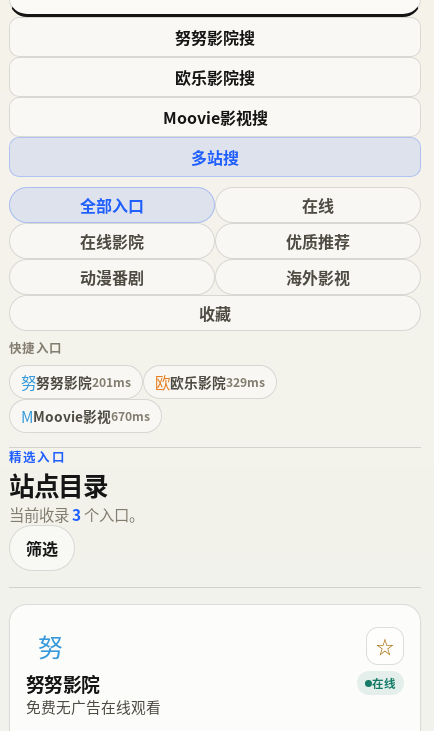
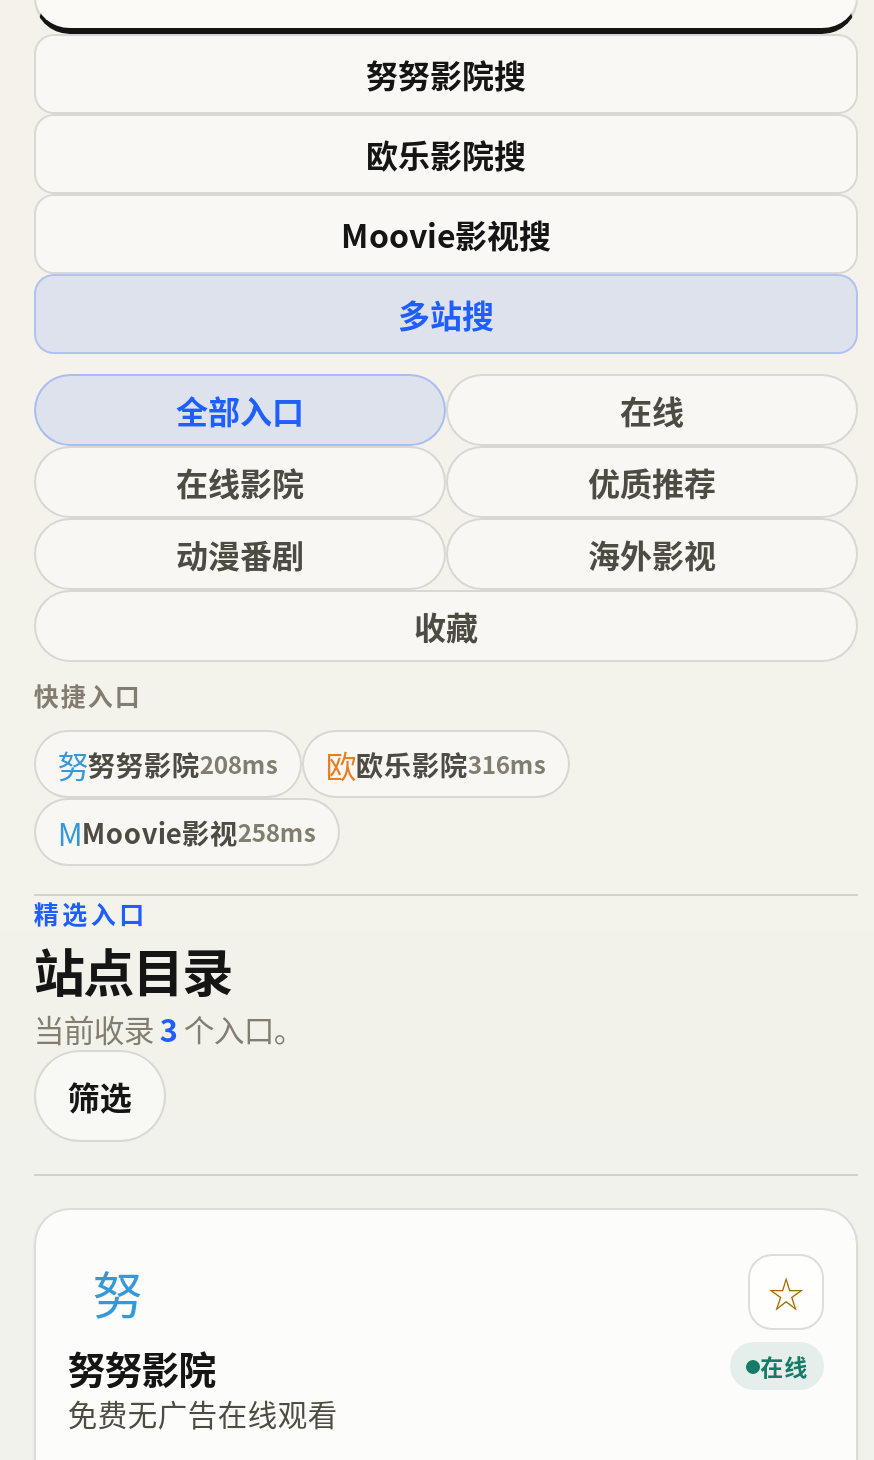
[21,371,131,393] 努努努影院201ms -> [58,742,278,786] 努努努影院208ms
[155,371,265,393] 欧欧乐影院329ms -> [326,742,546,786] 欧欧乐影院316ms
[21,405,150,427] MMoovie影视670ms -> [58,810,316,854] MMoovie影视258ms

